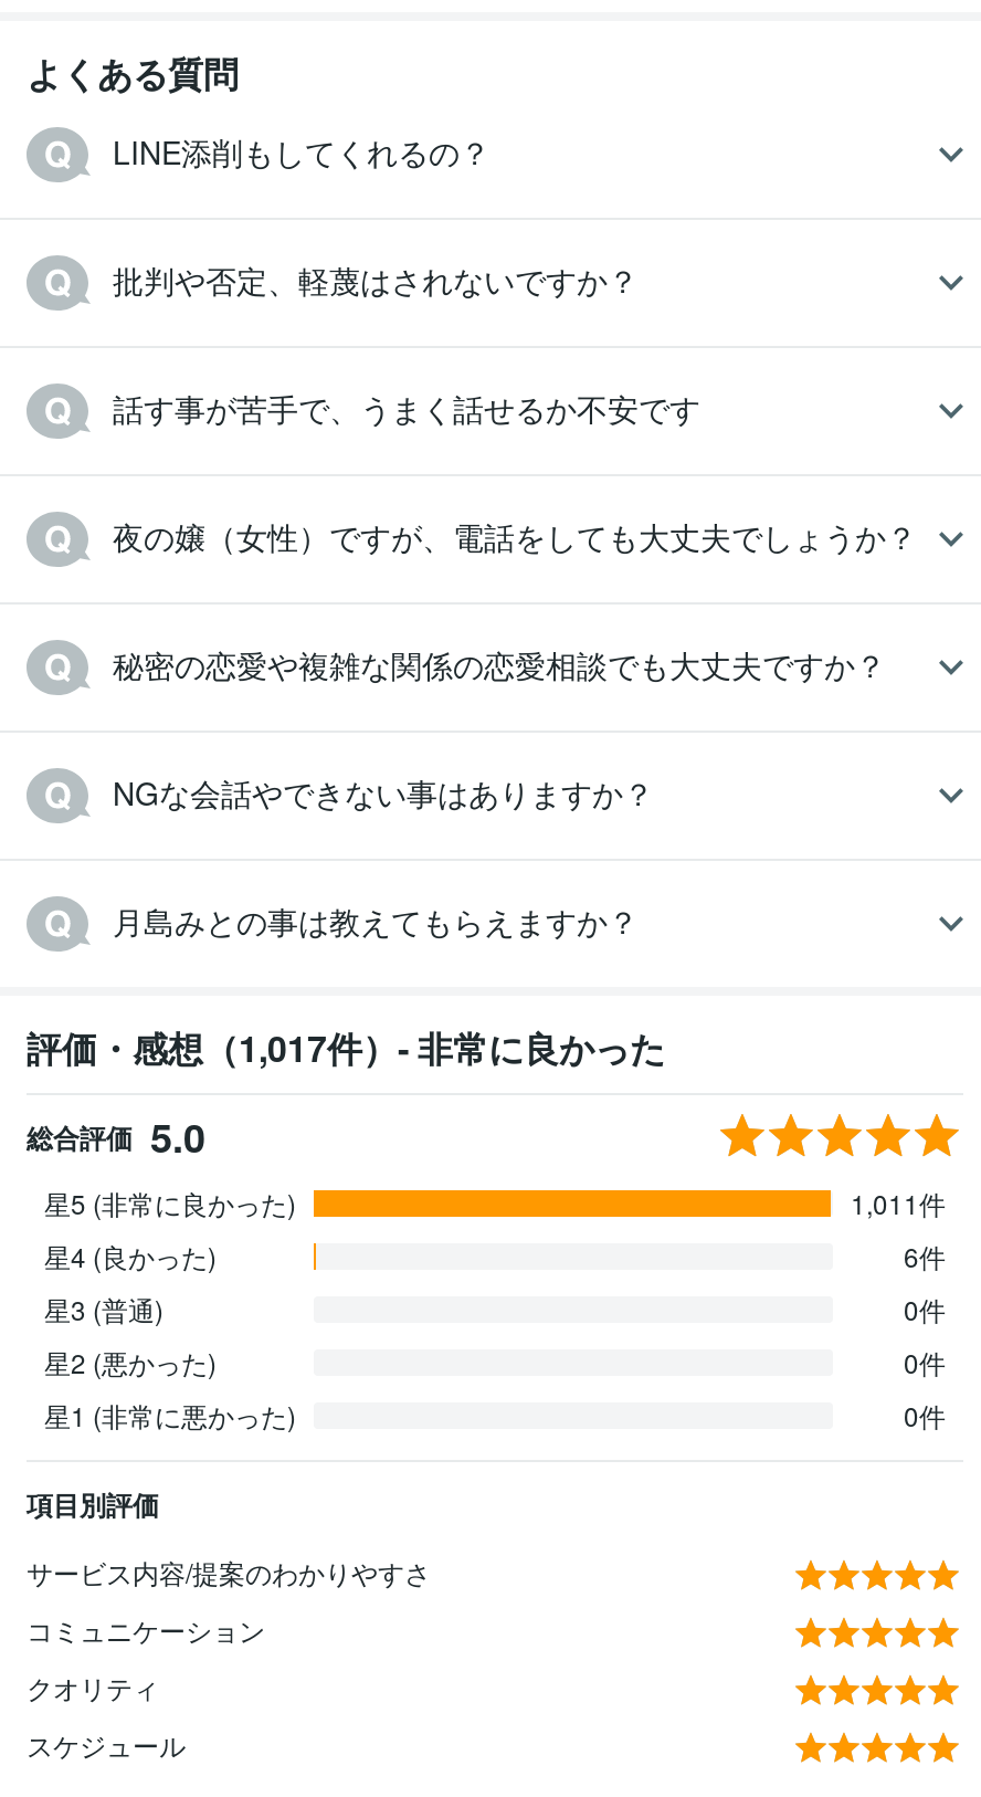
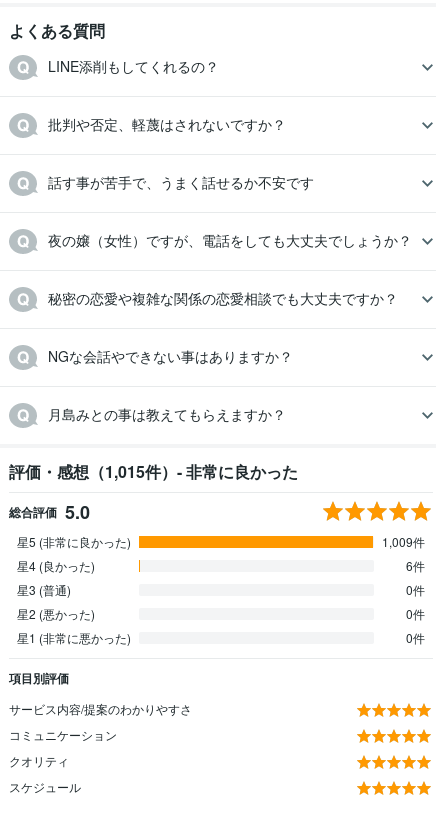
[27,1022,665,1073] 評価・感想（1,017件）- 非常に良かった -> [9,460,298,483] 評価・感想（1,015件）- 非常に良かった
[851,1184,946,1221] 1,011件 -> [382,533,425,550] 1,009件

